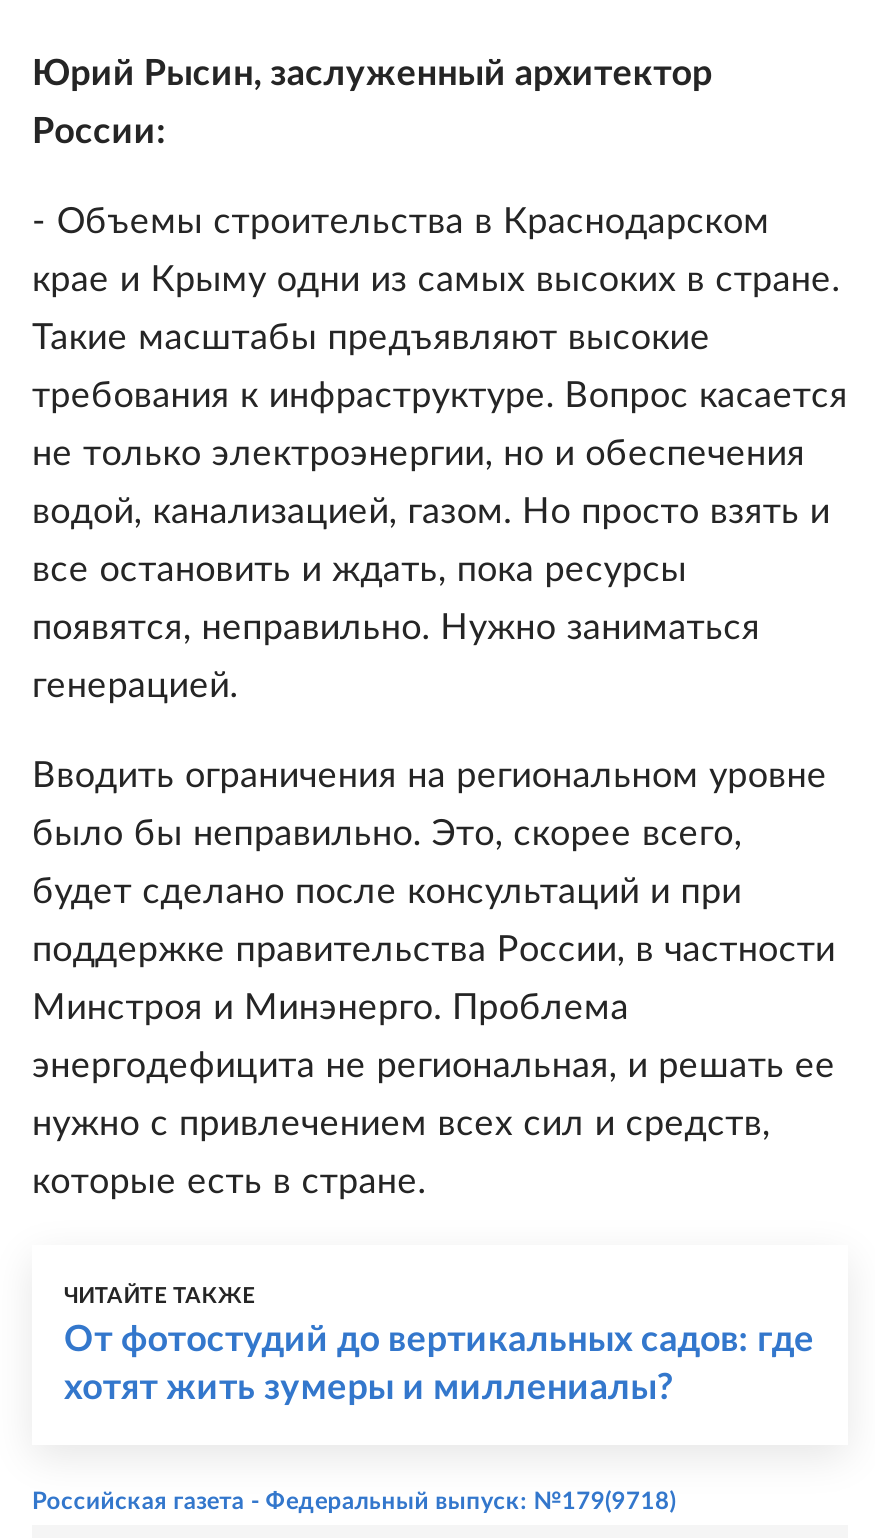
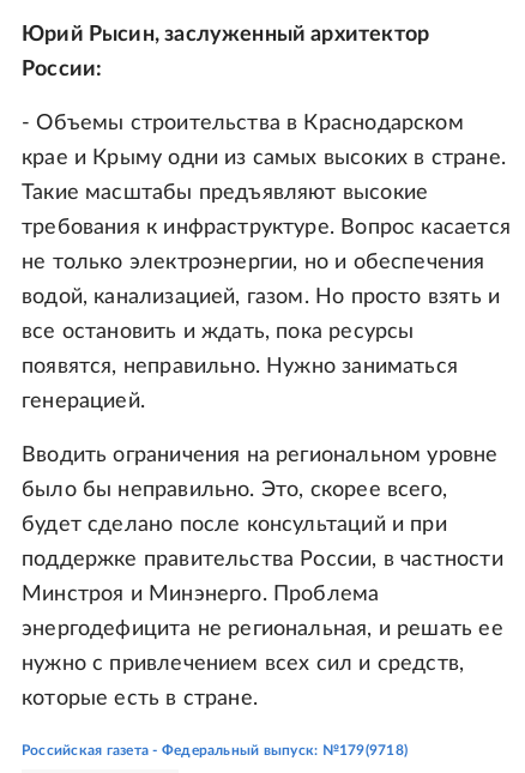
[64,1285,814,1407] ЧИТАЙТЕ ТАКЖЕ | От фотостудий до вертикальных садов: где | хотят жить зумеры и миллениалы? -> none

